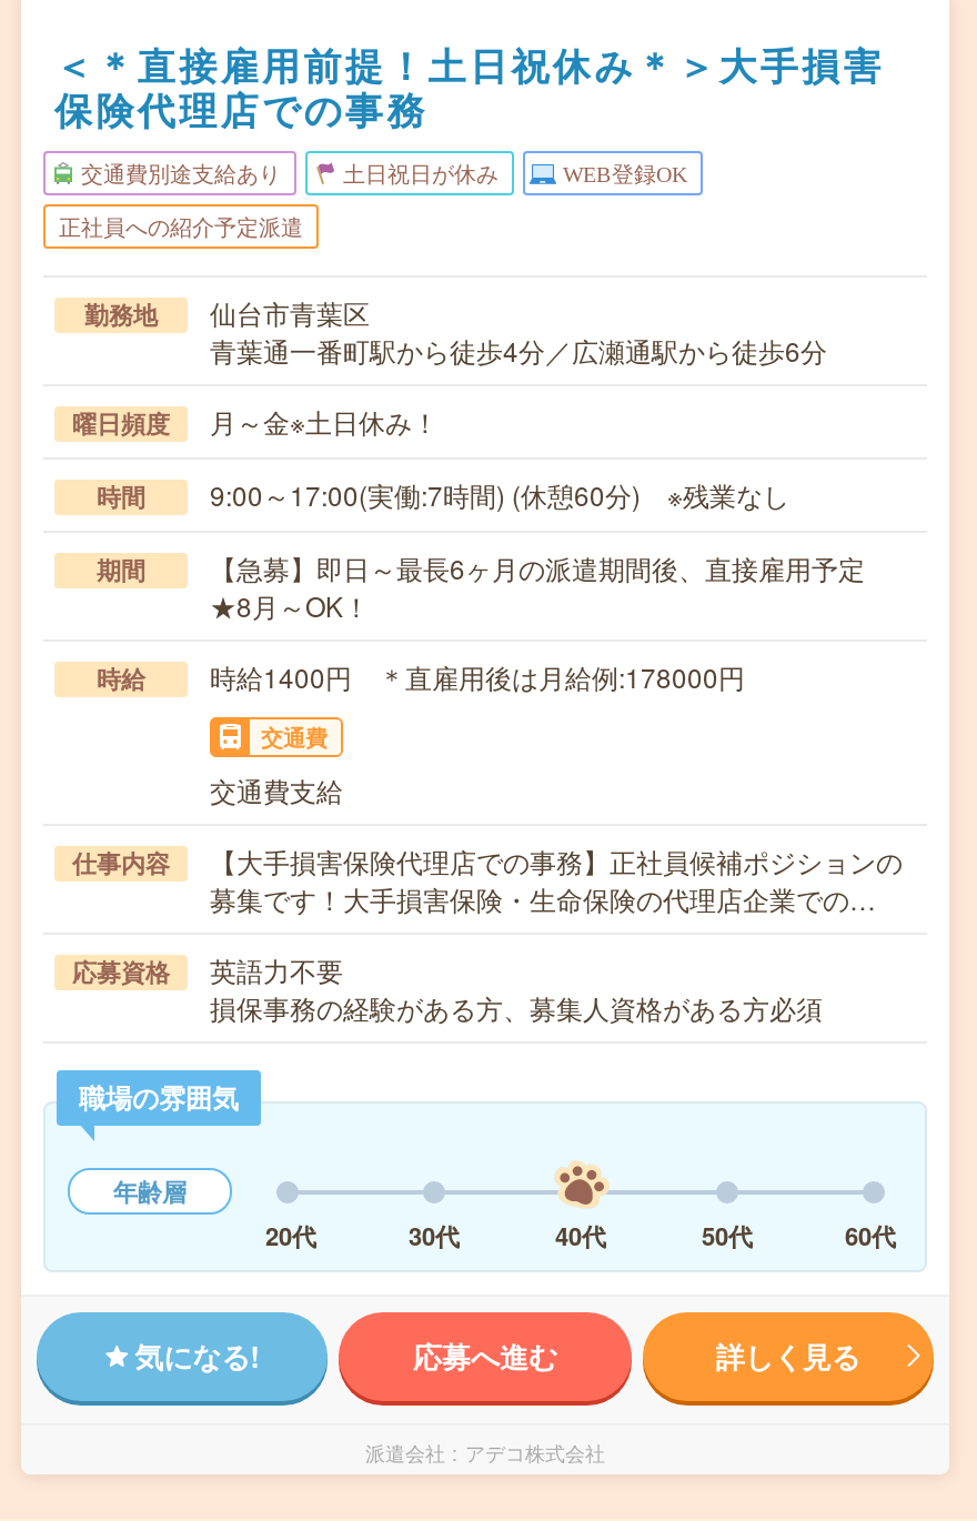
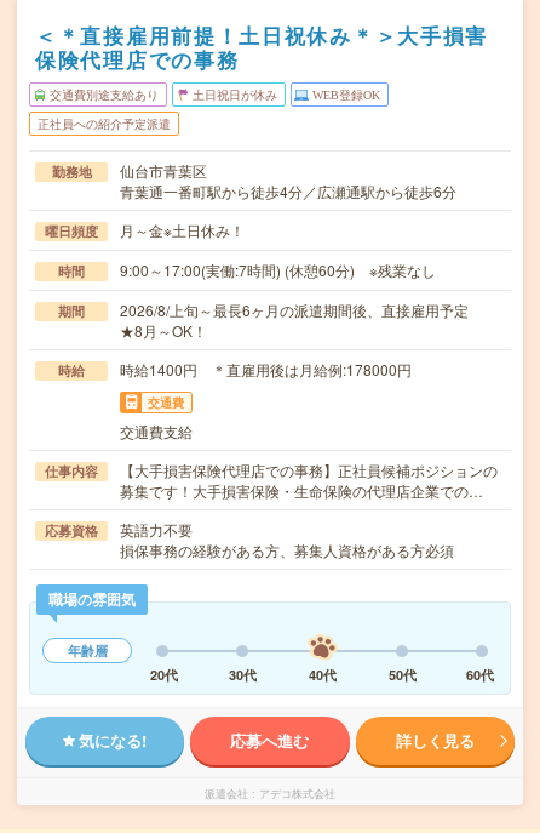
[210,548,892,586] 【急募】即日～最長6ヶ月の派遣期間後、直接雇用予定 -> [120,299,483,320] 2026/8/上旬～最長6ヶ月の派遣期間後、直接雇用予定

